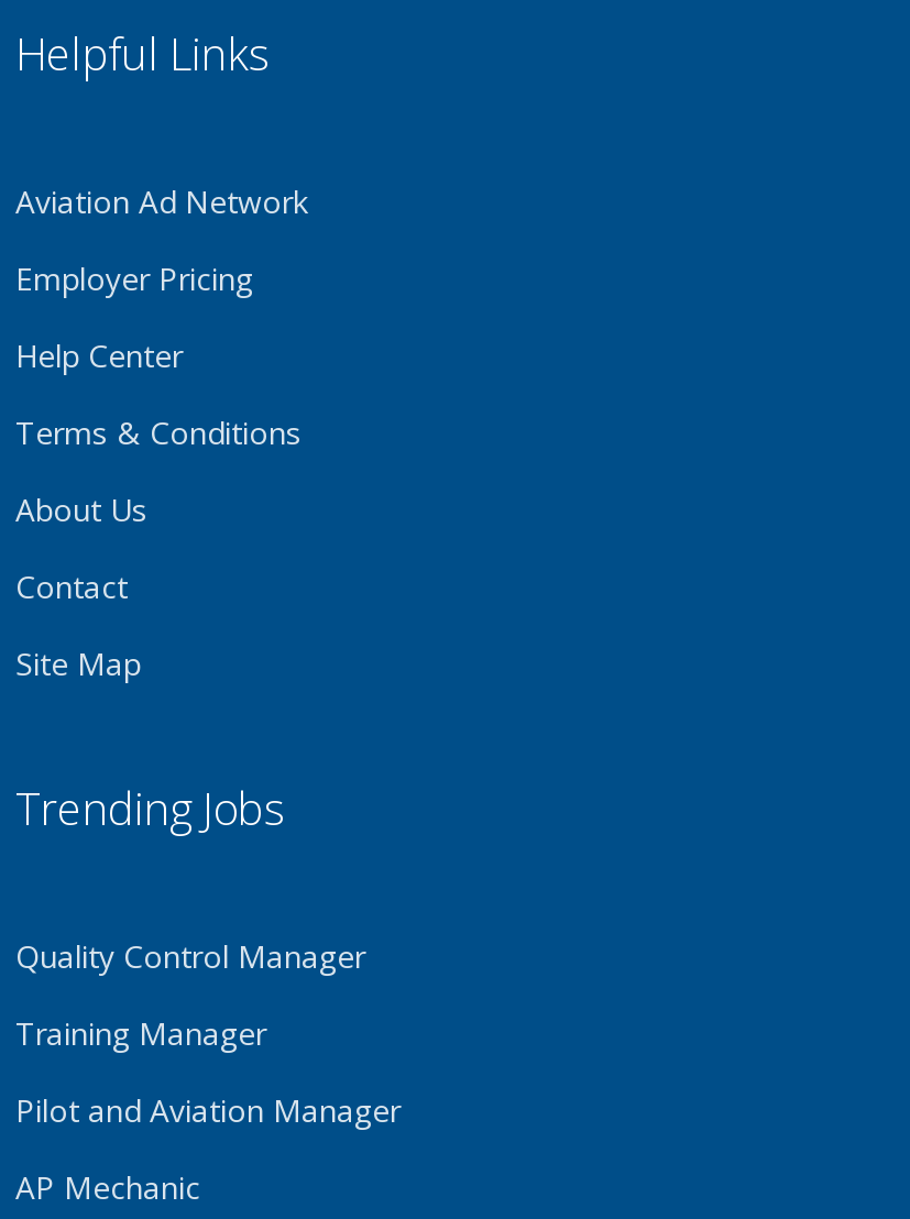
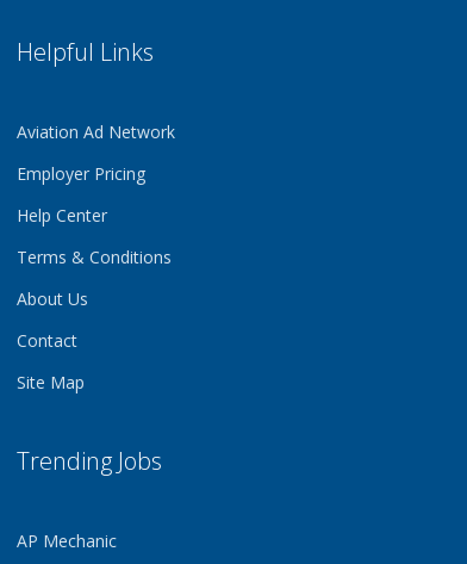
[15,935,401,1131] Quality Control Manager | Training Manager | Pilot and Aviation Manager -> none

